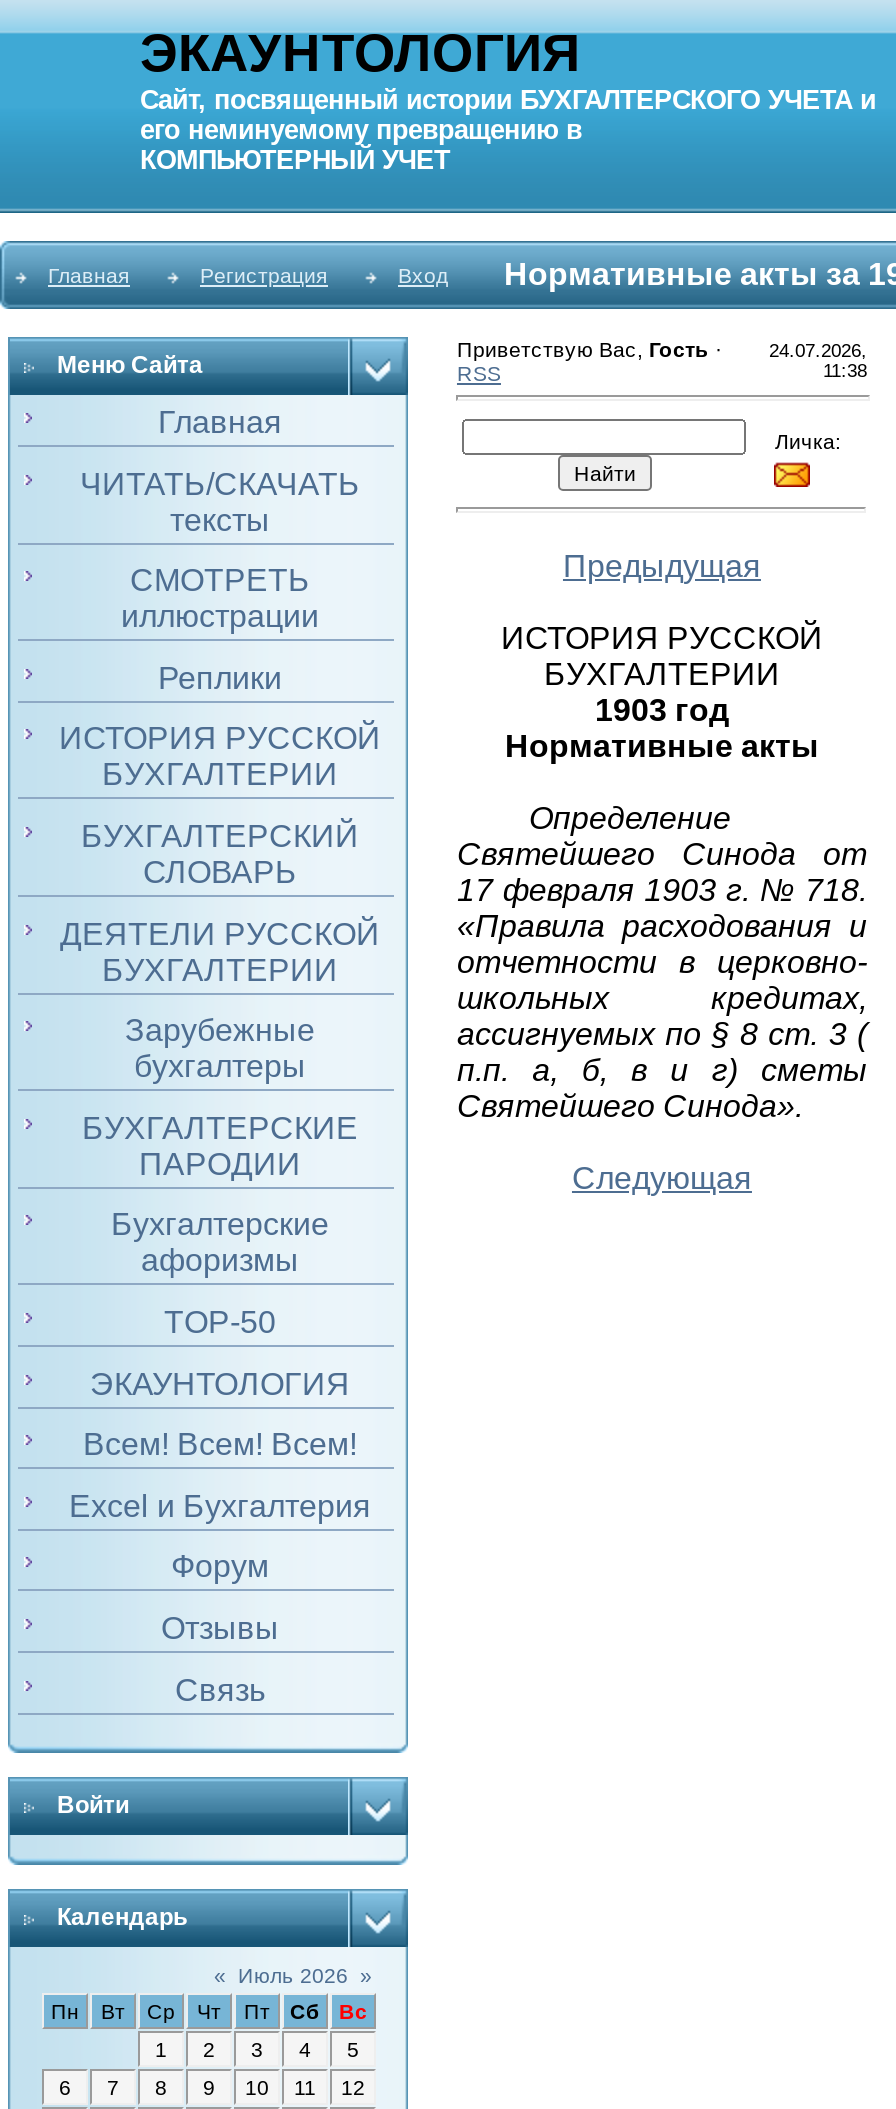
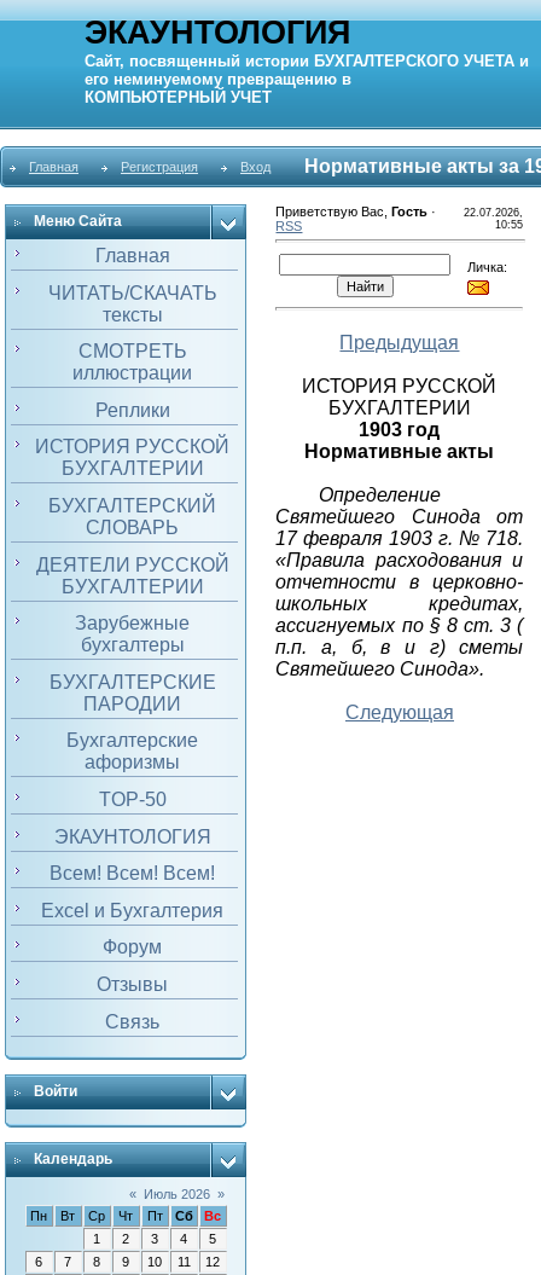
[769,341,867,361] 24.07.2026, -> [464,207,523,219] 22.07.2026,
[823,361,867,381] 11:38 -> [496,219,523,231] 10:55

